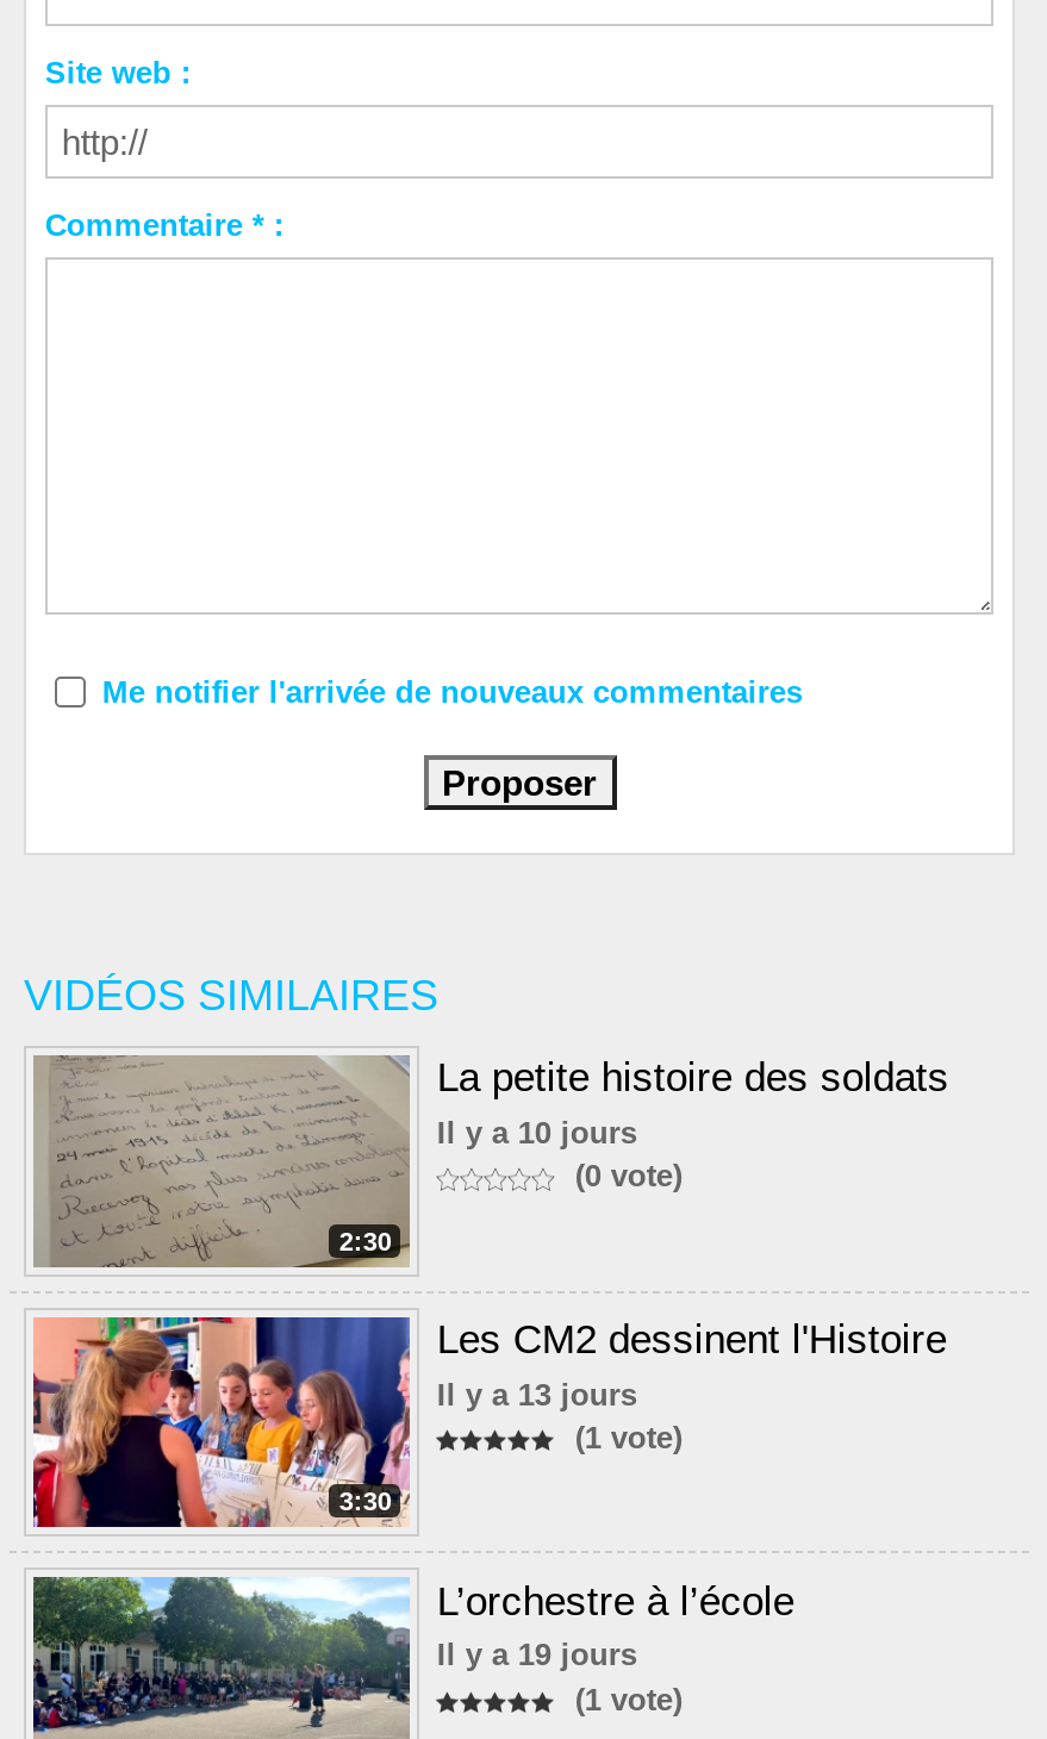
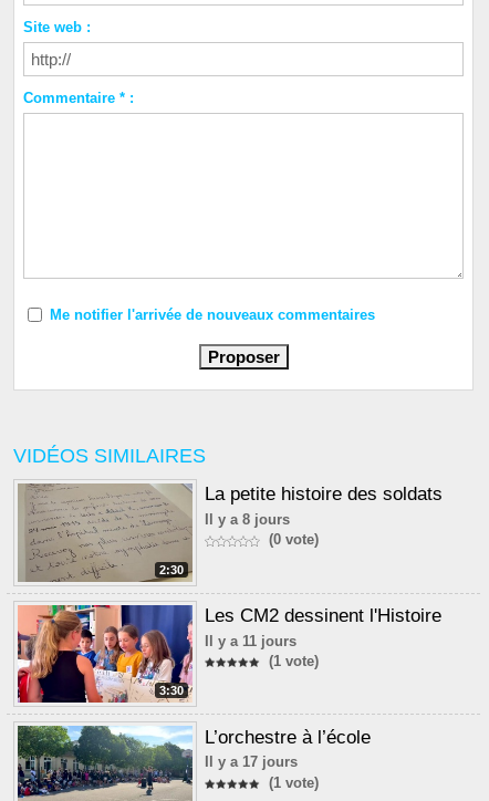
[437,1115,637,1151] Il y a 10 jours -> [205,511,290,528] Il y a 8 jours
[437,1376,637,1412] Il y a 13 jours -> [205,633,297,649] Il y a 11 jours
[437,1637,637,1673] Il y a 19 jours -> [205,754,298,770] Il y a 17 jours

